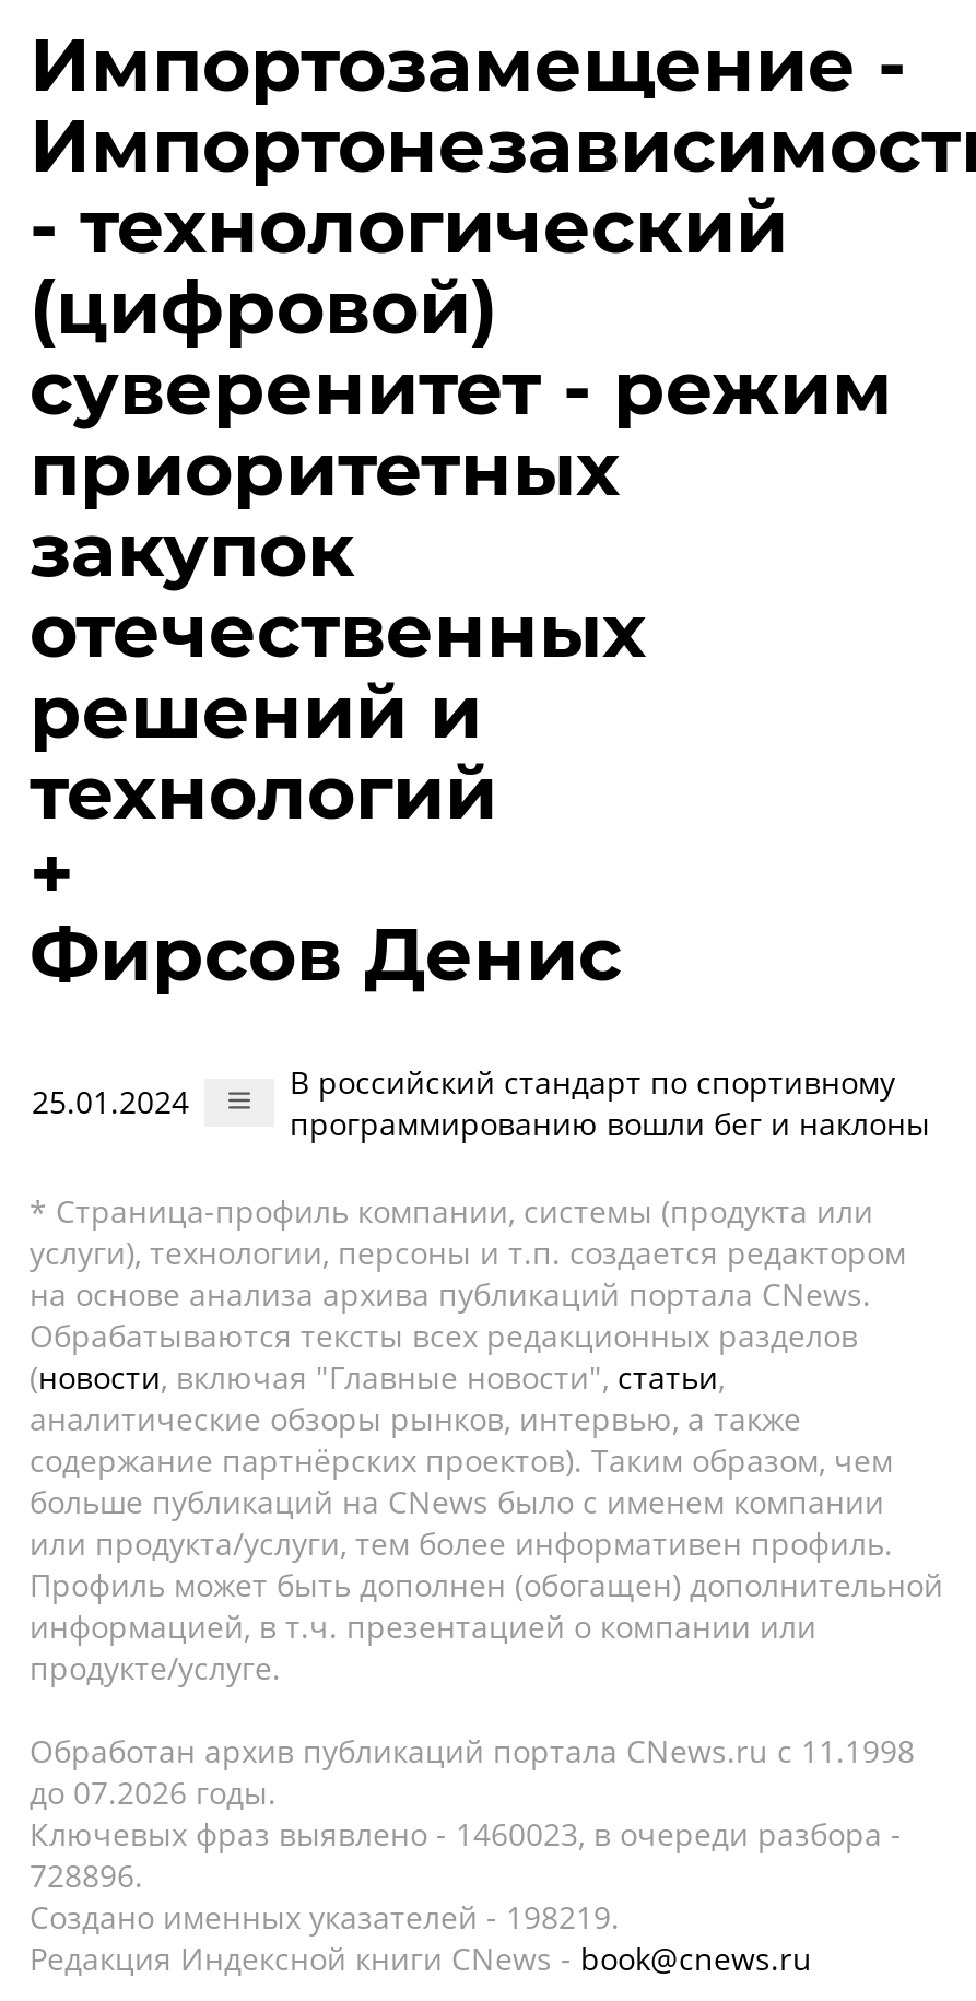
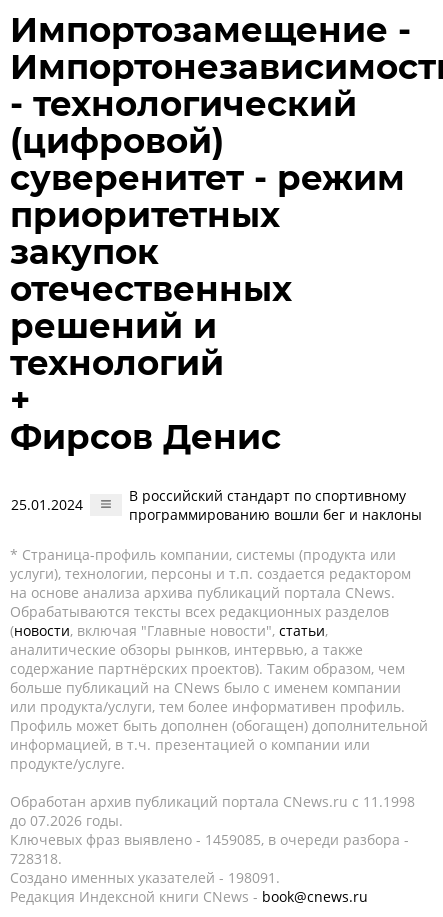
[30,1813,902,1855] Ключевых фраз выявлено - 1460023, в очереди разбора - -> [10,830,409,849] Ключевых фраз выявлено - 1459085, в очереди разбора -
[30,1855,143,1896] 728896. -> [10,849,62,868] 728318.
[30,1896,620,1938] Создано именных указателей - 198219. -> [10,868,280,887] Создано именных указателей - 198091.

